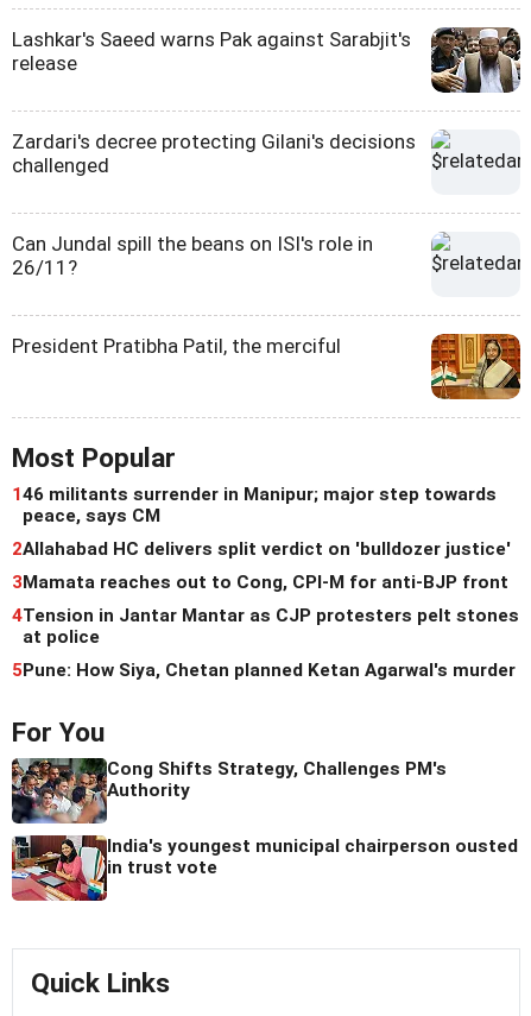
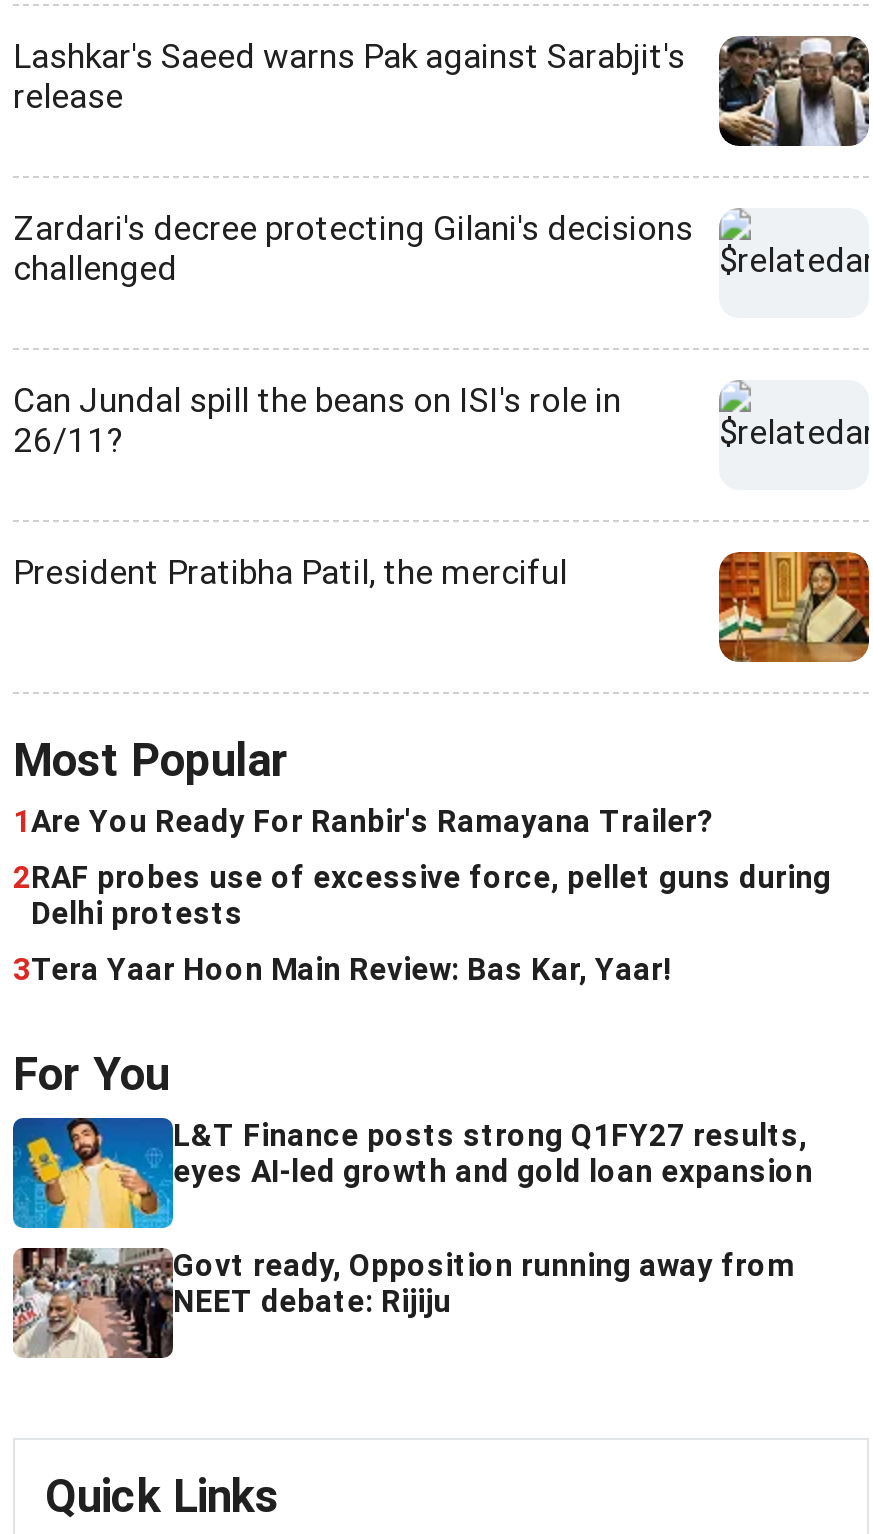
[12,484,519,681] 146 militants surrender in Manipur; major step towards | peace, says CM | 2Allahabad HC delivers split verdict on 'bulldozer justice' | 3Mamata reaches out to Cong, CPI-M for anti-BJP front | 4Tension in Jantar Mantar as CJP protesters pelt stones | at police | 5Pune: How Siya, Chetan planned Ketan Agarwal's murder -> [13,805,831,989] 1Are You Ready For Ranbir's Ramayana Trailer? | 2RAF probes use of excessive force, pellet guns during | Delhi protests | 3Tera Yaar Hoon Main Review: Bas Kar, Yaar!
[11,757,447,825] [image] | Cong Shifts Strategy, Challenges PM's | Authority -> [11,1116,813,1230] [image] | L&T Finance posts strong Q1FY27 results, | eyes AI-led growth and gold loan expansion
[11,834,518,901] [image] | India's youngest municipal chairperson ousted | in trust vote -> [11,1248,795,1358] [image] | Govt ready, Opposition running away from | NEET debate: Rijiju

